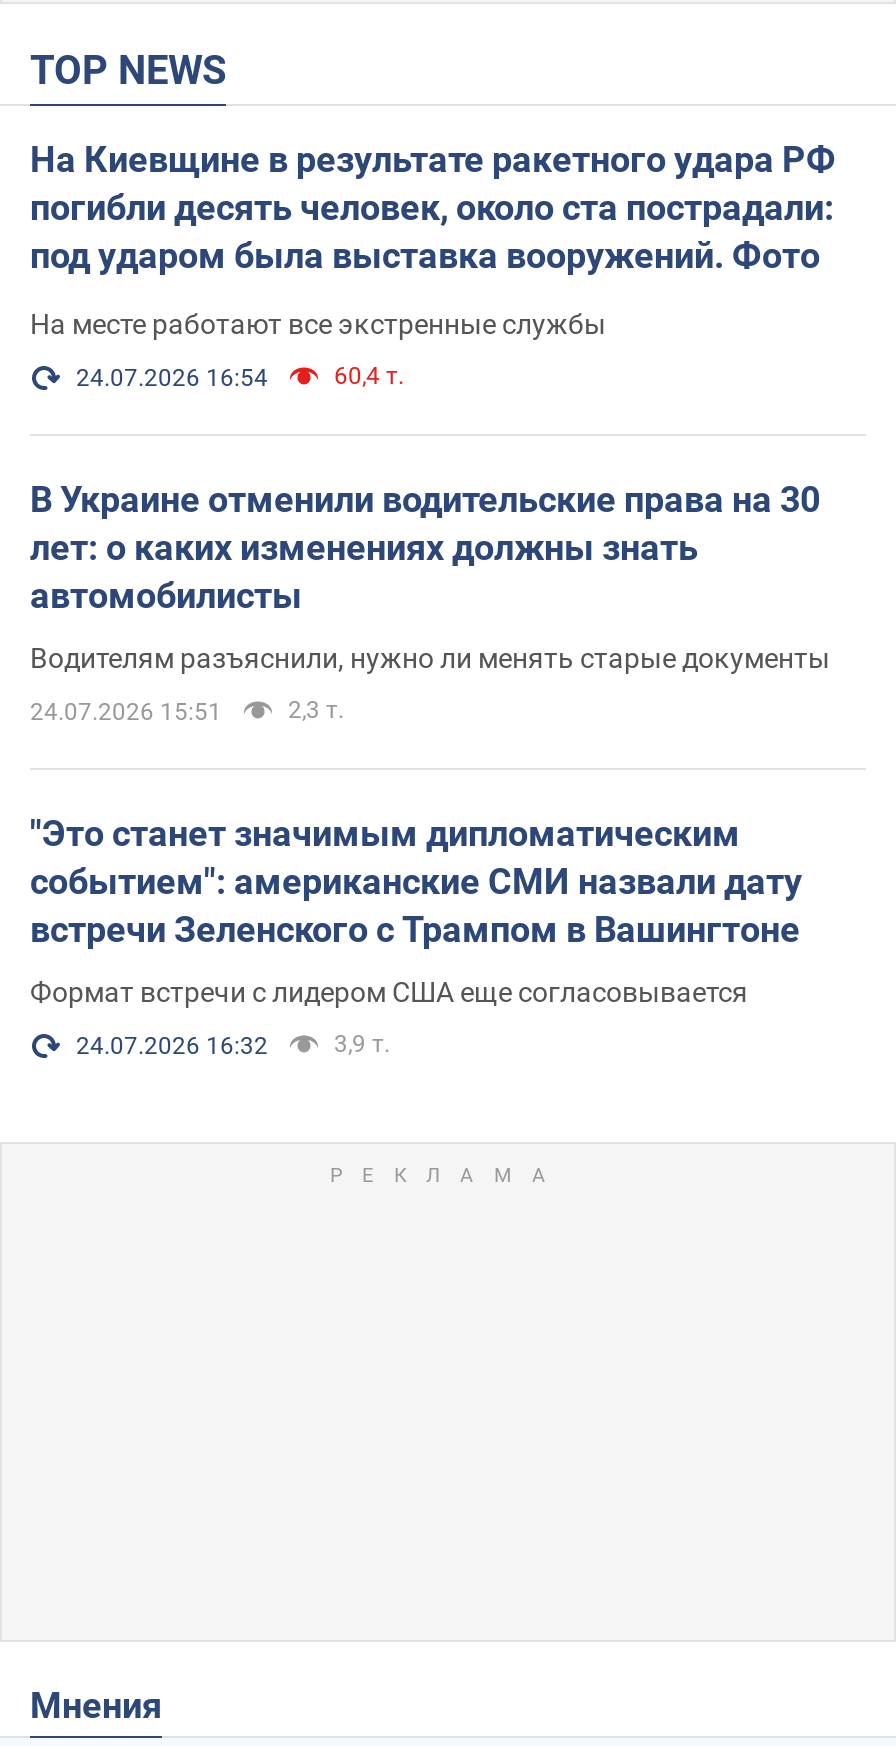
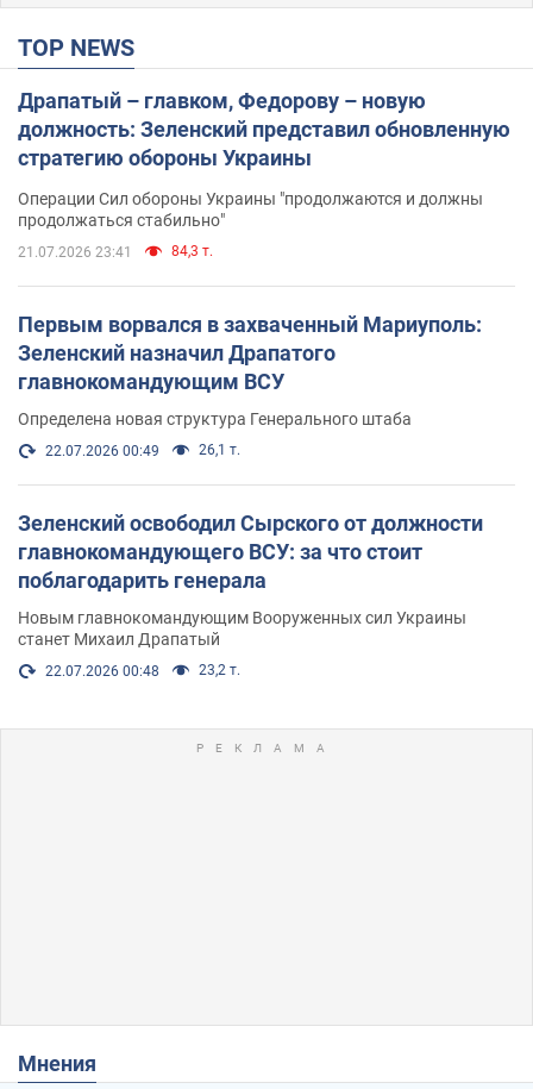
[30,138,836,276] На Киевщине в результате ракетного удара РФ | погибли десять человек, около ста пострадали: | под ударом была выставка вооружений. Фото -> [18,88,510,170] Драпатый – главком, Федорову – новую | должность: Зеленский представил обновленную | стратегию обороны Украины
[30,308,606,340] На месте работают все экстренные службы -> [18,189,483,230] Операции Сил обороны Украины "продолжаются и должны | продолжаться стабильно"
[76,362,404,392] 24.07.2026 16:54 | 60,4 т. -> [18,243,213,261] 21.07.2026 23:41 | 84,3 т.
[30,478,820,616] В Украине отменили водительские права на 30 | лет: о каких изменениях должны знать | автомобилисты -> [18,312,482,394] Первым ворвался в захваченный Мариуполь: | Зеленский назначил Драпатого | главнокомандующим ВСУ
[30,642,830,674] Водителям разъяснили, нужно ли менять старые документы -> [18,410,412,429] Определена новая структура Генерального штаба
[30,696,344,726] 24.07.2026 15:51 | 2,3 т. -> [45,442,240,460] 22.07.2026 00:49 | 26,1 т.
[30,812,802,950] "Это станет значимым дипломатическим | событием": американские СМИ назвали дату | встречи Зеленского с Трампом в Вашингтоне -> [18,511,483,593] Зеленский освободил Сырского от должности | главнокомандующего ВСУ: за что стоит | поблагодарить генерала
[30,976,748,1008] Формат встречи с лидером США еще согласовывается -> [18,608,466,649] Новым главнокомандующим Вооруженных сил Украины | станет Михаил Драпатый
[76,1030,390,1060] 24.07.2026 16:32 | 3,9 т. -> [45,662,240,680] 22.07.2026 00:48 | 23,2 т.

